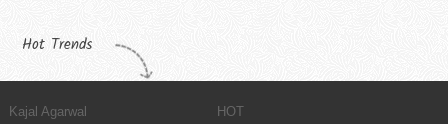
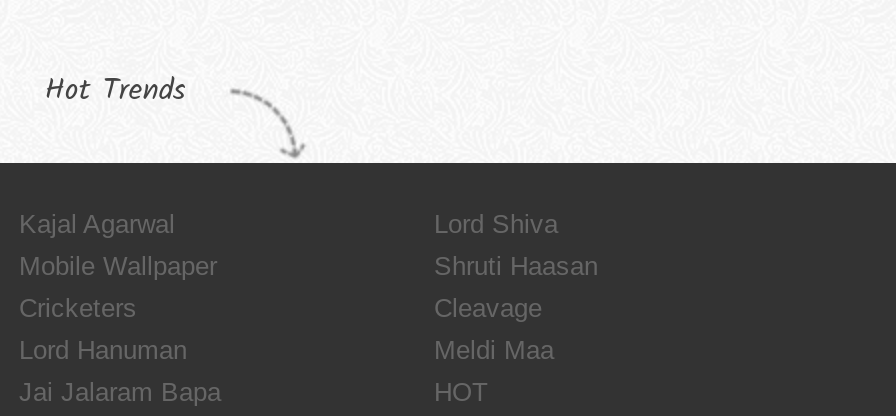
none -> [19,208,598,406] Lord Shiva | Mobile Wallpaper | Shruti Haasan | Cricketers | Cleavage | Lord Hanuman | Meldi Maa | Jai Jalaram Bapa

